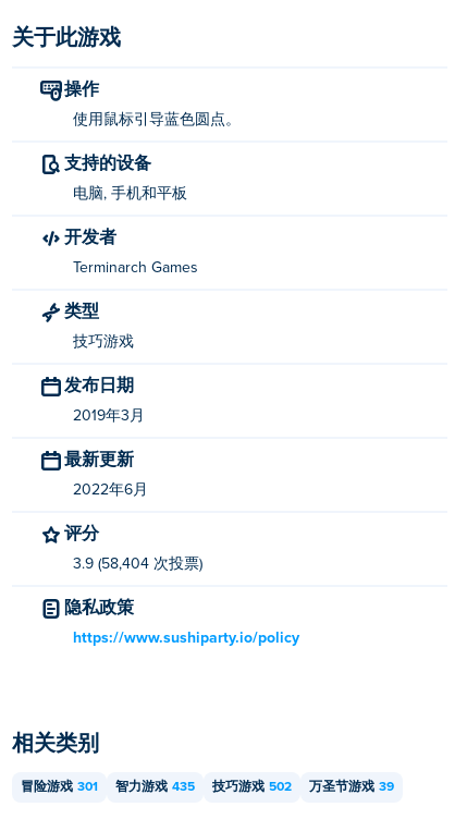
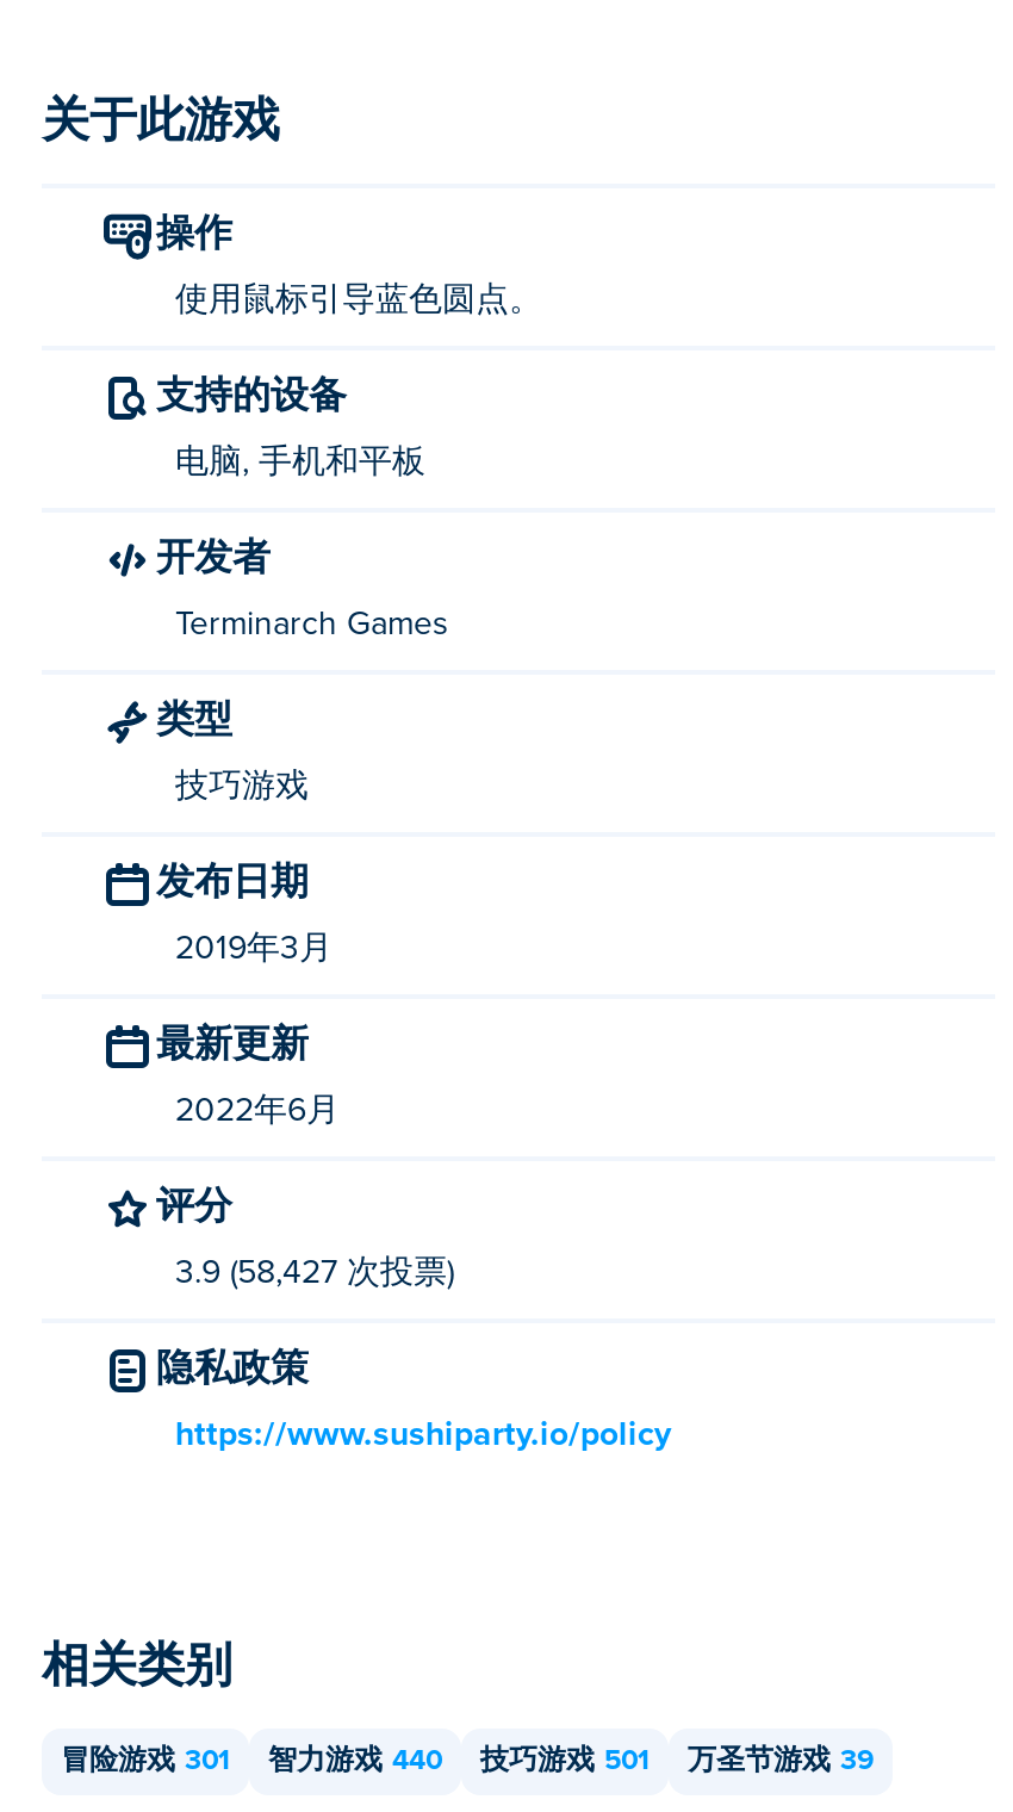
[73,557,202,572] 3.9 (58,404 次投票) -> [175,1256,454,1290] 3.9 (58,427 次投票)
[115,781,195,794] 智力游戏 435 -> [268,1748,442,1776] 智力游戏 440
[212,781,292,794] 技巧游戏 502 -> [480,1748,650,1776] 技巧游戏 501

